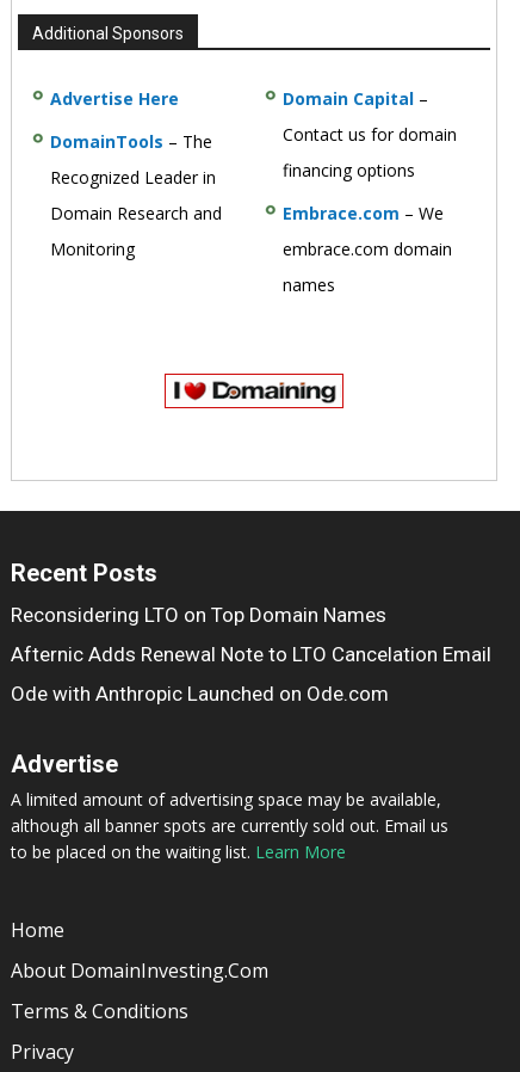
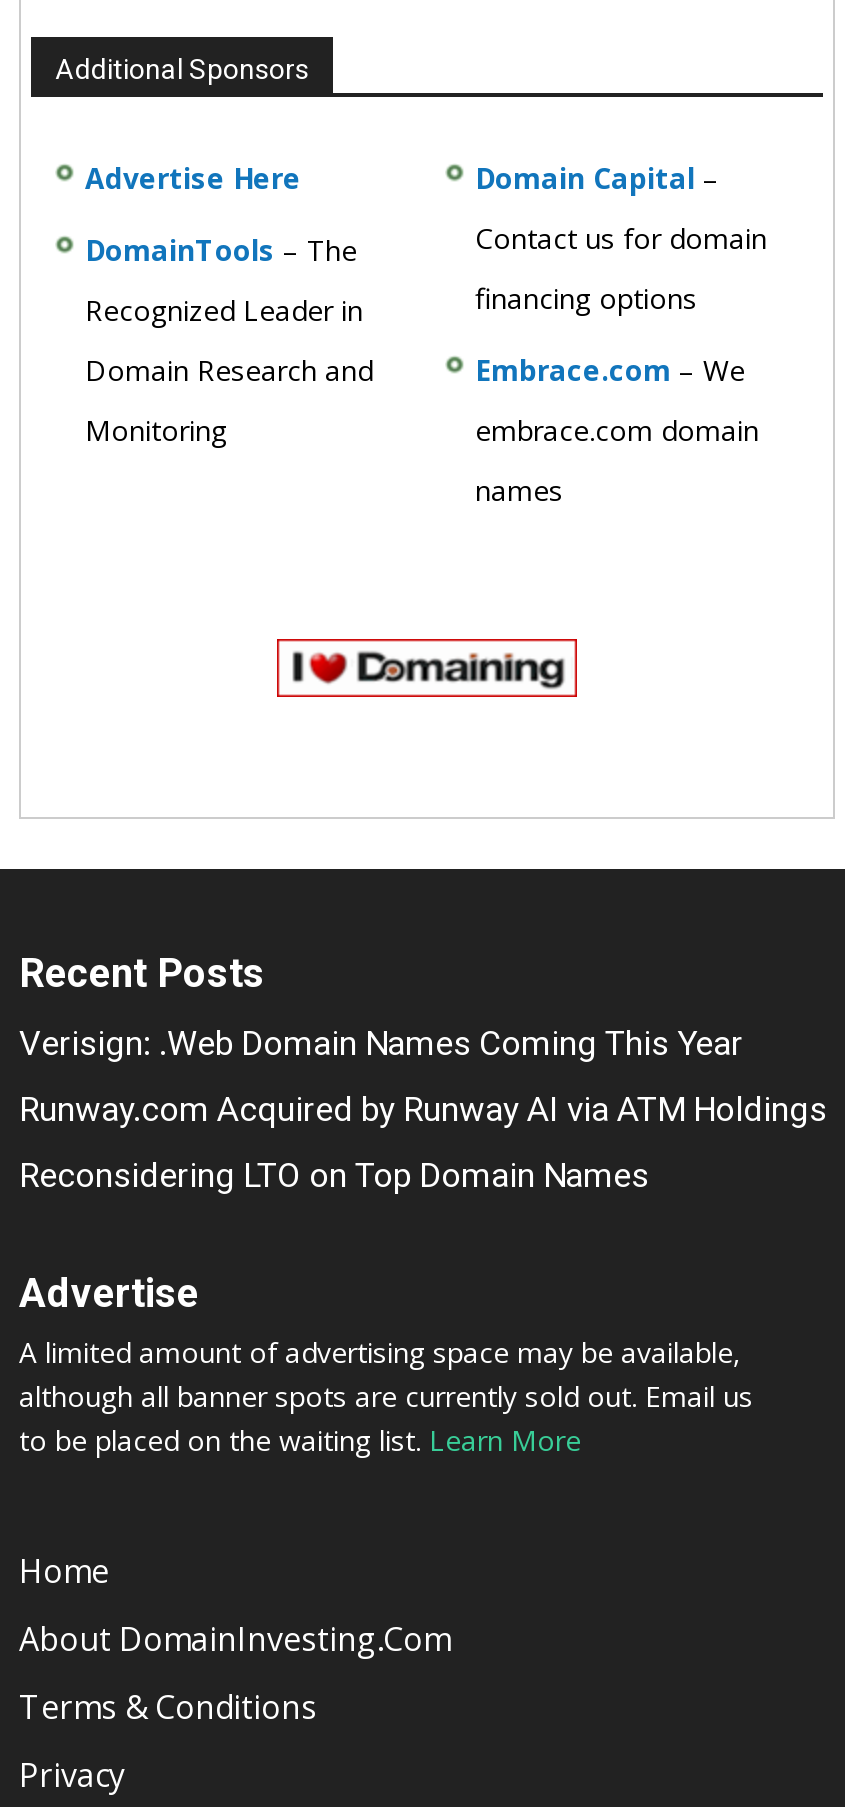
none -> [19,1022,827,1128] Verisign: .Web Domain Names Coming This Year | Runway.com Acquired by Runway AI via ATM Holdings
moved [11,602,386,626] -> [19,1154,649,1194]: Reconsidering LTO on Top Domain Names
[11,642,491,705] Afternic Adds Renewal Note to LTO Cancelation Email | Ode with Anthropic Launched on Ode.com -> none

